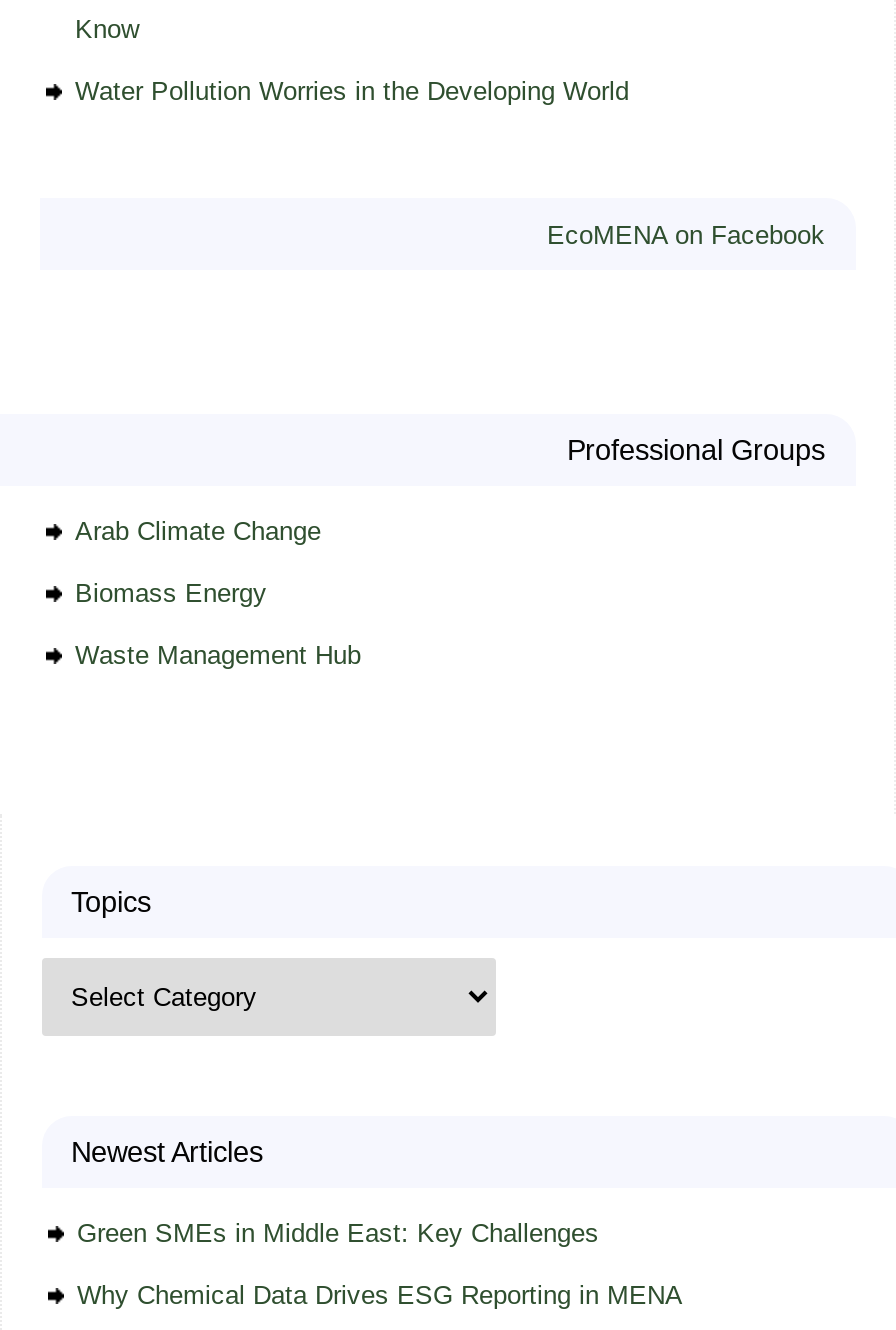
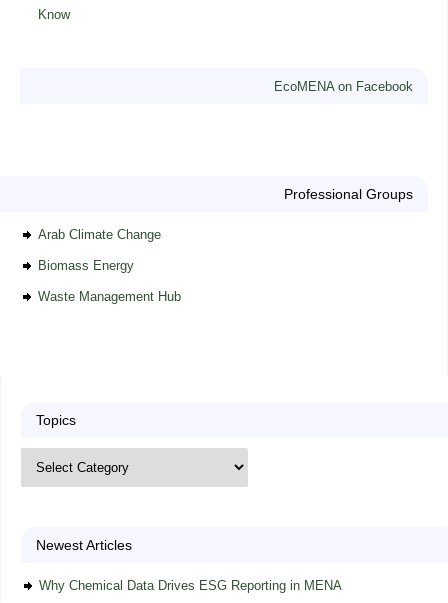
[75,76,629,106] Water Pollution Worries in the Developing World -> none
[77,1218,599,1248] Green SMEs in Middle East: Key Challenges -> none

